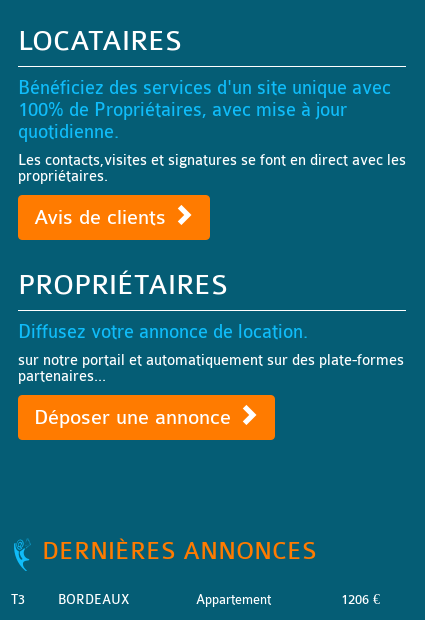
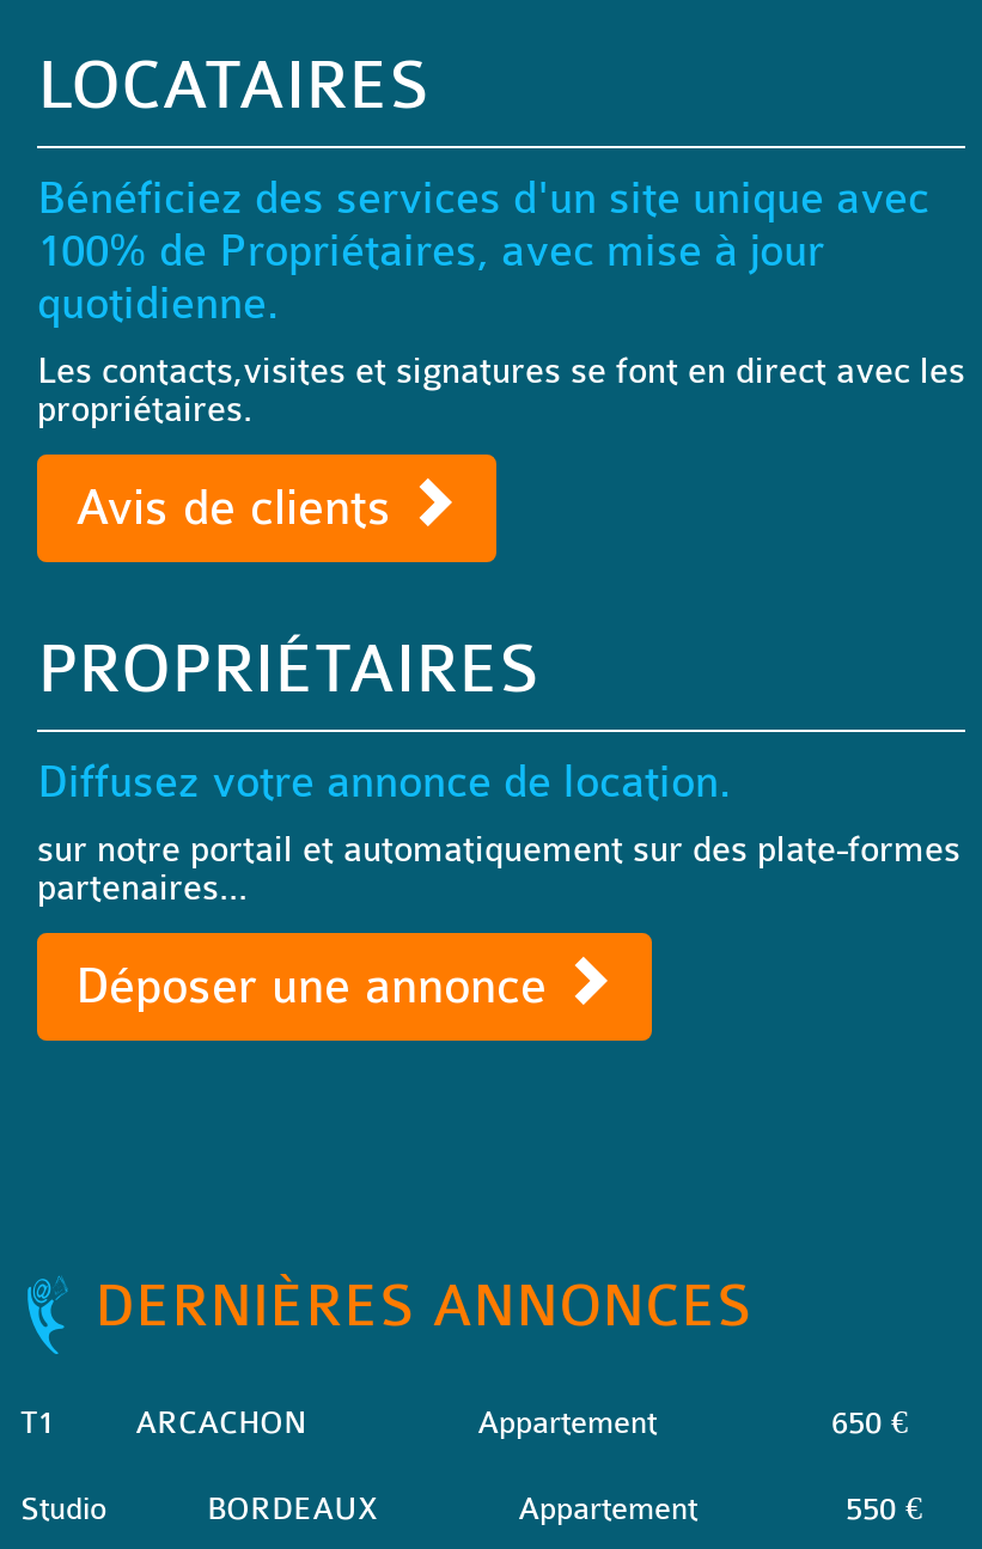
[11,592,25,607] T3 -> [20,1404,908,1526] T1 | ARCACHON | Appartement | 650 € | Studio
[341,592,380,607] 1206 € -> [846,1490,922,1526] 550 €

